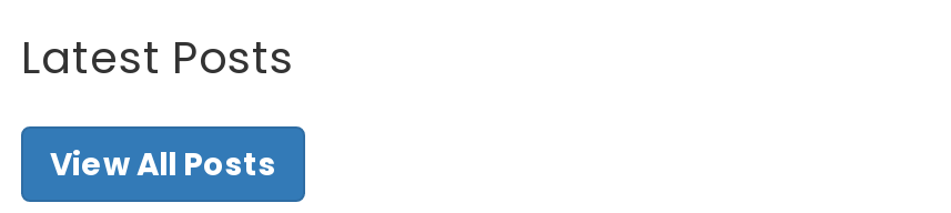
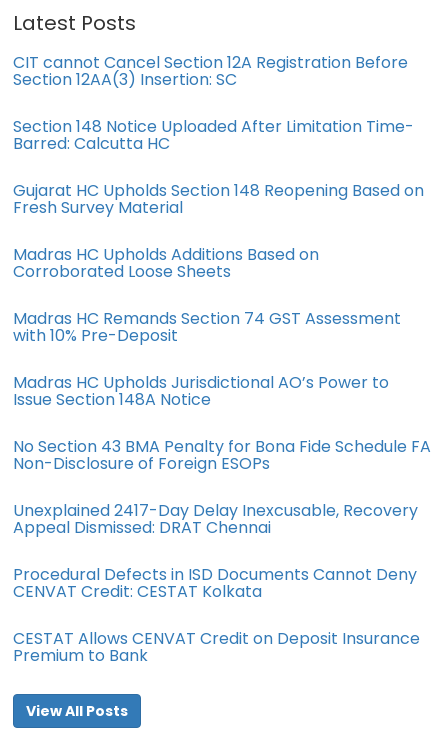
none -> [13,51,431,667] CIT cannot Cancel Section 12A Registration Before | Section 12AA(3) Insertion: SC | Section 148 Notice Uploaded After Limitation Time- | Barred: Calcutta HC | Gujarat HC Upholds Section 148 Reopening Based on | Fresh Survey Material | Madras HC Upholds Additions Based on | Corroborated Loose Sheets | Madras HC Remands Section 74 GST Assessment | with 10% Pre-Deposit | Madras HC Upholds Jurisdictional AO’s Power to | Issue Section 148A Notice | No Section 43 BMA Penalty for Bona Fide Schedule FA | Non-Disclosure of Foreign ESOPs | Unexplained 2417-Day Delay Inexcusable, Recovery | Appeal Dismissed: DRAT Chennai | Procedural Defects in ISD Documents Cannot Deny | CENVAT Credit: CESTAT Kolkata | CESTAT Allows CENVAT Credit on Deposit Insurance | Premium to Bank

